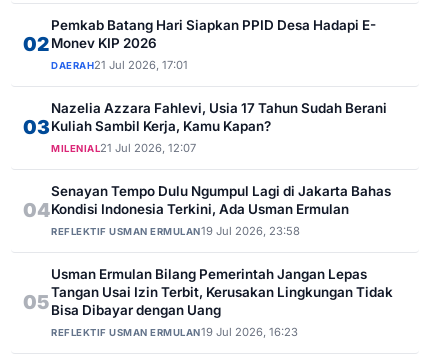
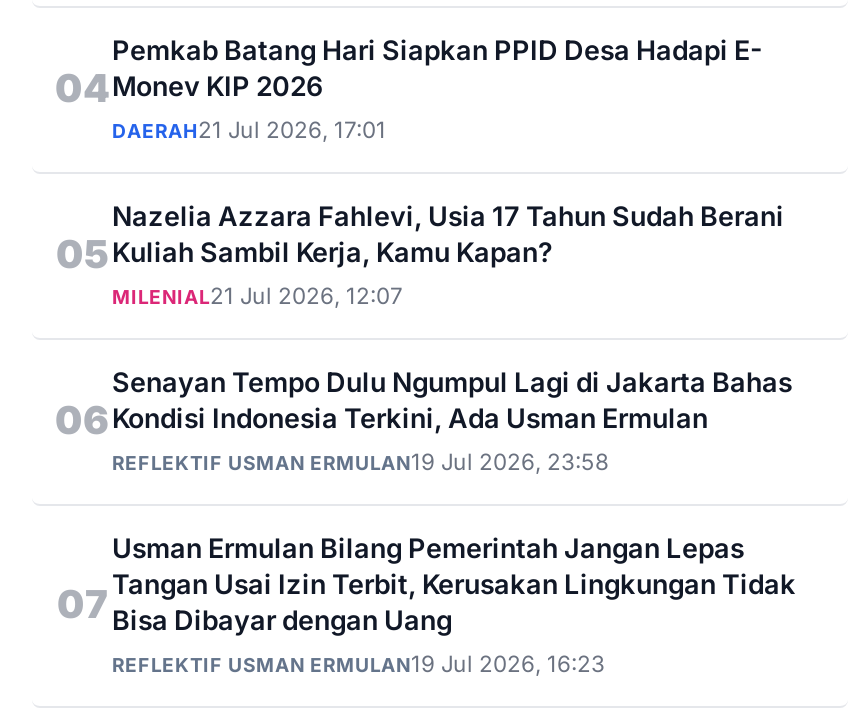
[23,32,157,56] 02 Monev KIP 2026 -> [55,64,324,112] 04 Monev KIP 2026
[22,115,271,139] 03 Kuliah Sambil Kerja, Kamu Kapan? -> [56,230,552,278] 05 Kuliah Sambil Kerja, Kamu Kapan?
[22,198,349,222] 04 Kondisi Indonesia Terkini, Ada Usman Ermulan -> [55,396,708,444] 06 Kondisi Indonesia Terkini, Ada Usman Ermulan
[23,283,393,317] 05 Tangan Usai Izin Terbit, Kerusakan Lingkungan Tidak Bisa Dibayar dengan Uang -> [57,567,796,635] 07 Tangan Usai Izin Terbit, Kerusakan Lingkungan Tidak Bisa Dibayar dengan Uang

